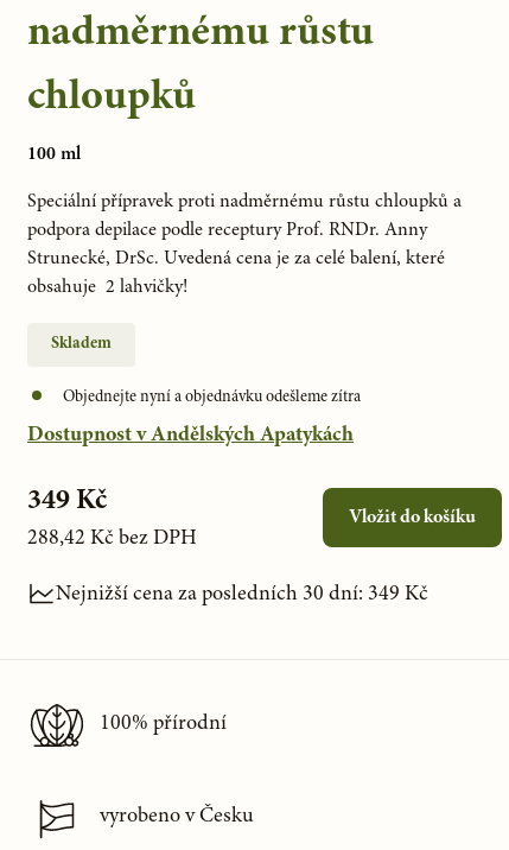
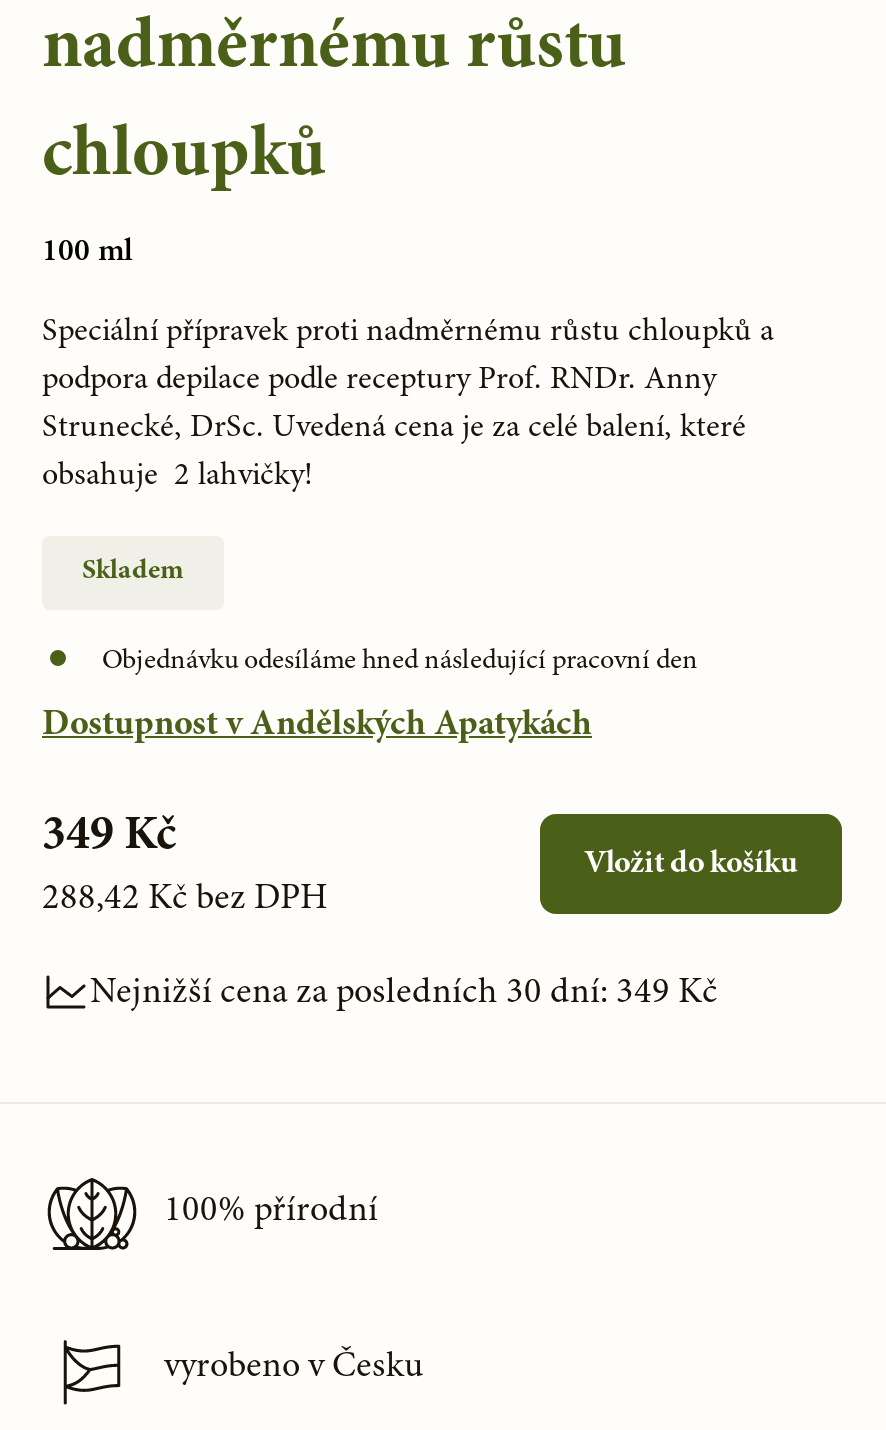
[63,389,361,406] Objednejte nyní a objednávku odešleme zítra -> [102,648,698,676] Objednávku odesíláme hned následující pracovní den

